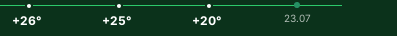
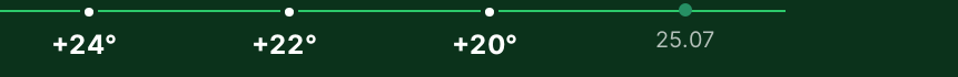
[12,13,42,28] +26° -> [51,28,118,61] +24°
[102,13,132,28] +25° -> [251,28,318,61] +22°
[283,12,310,24] 23.07 -> [655,25,715,52] 25.07

